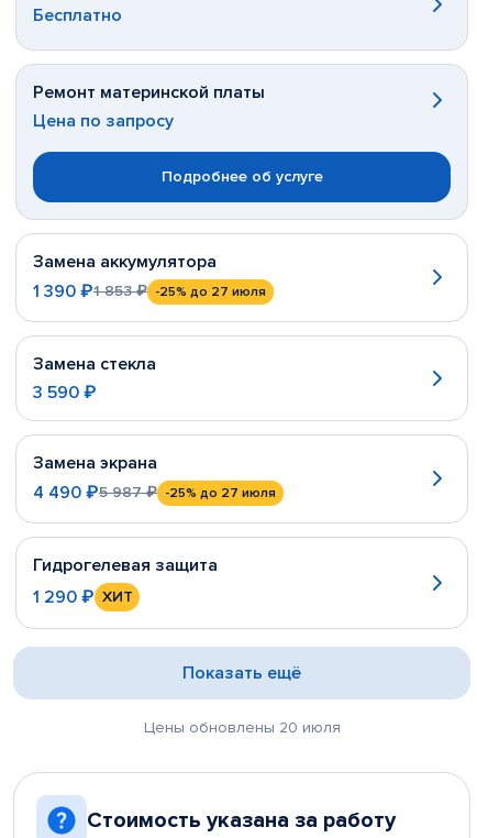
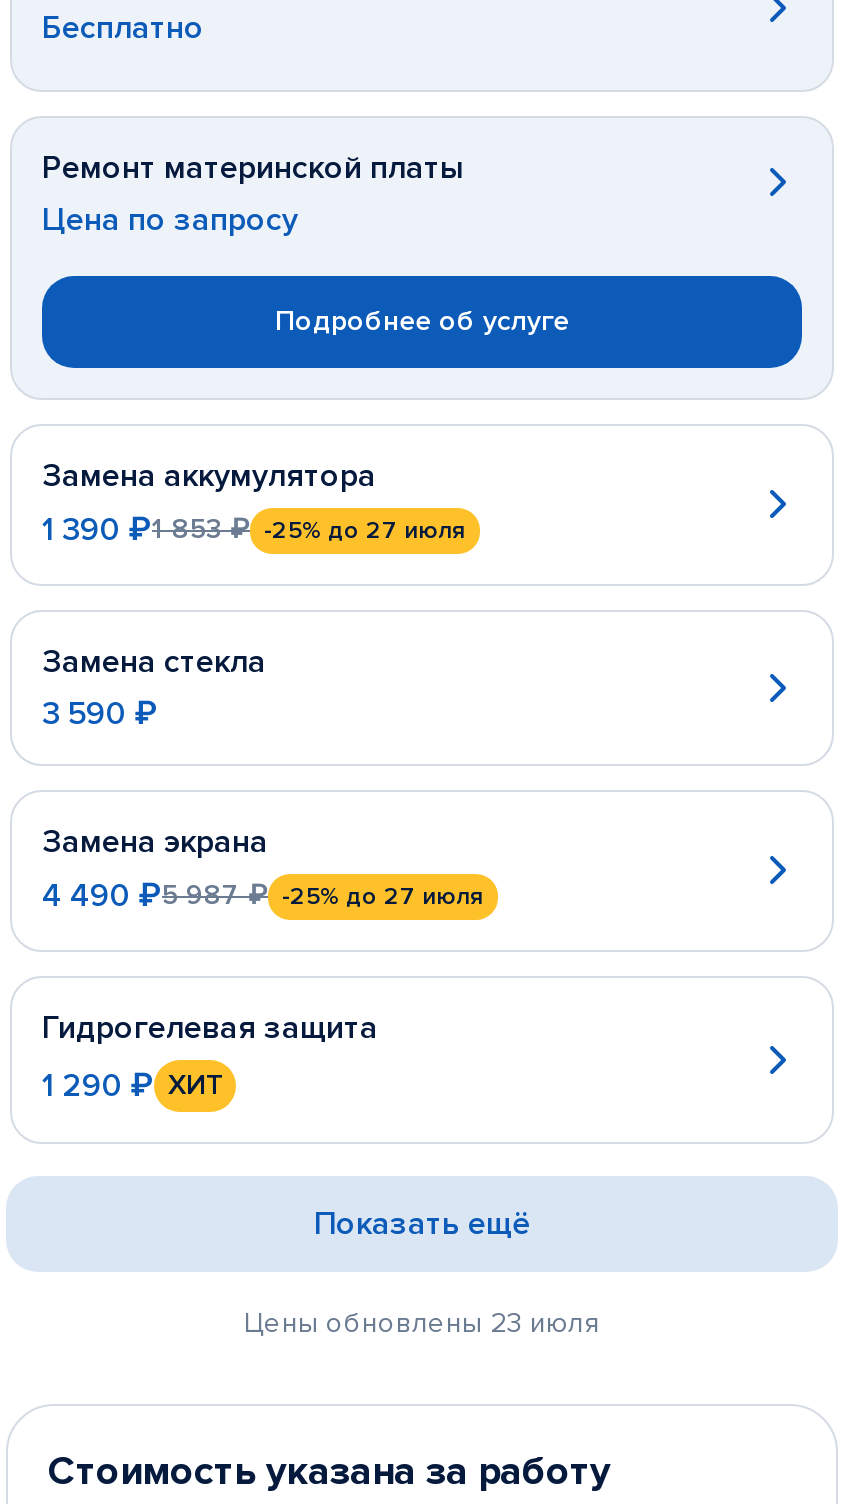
[143,718,340,737] Цены обновлены 20 июля -> [244,1306,600,1340] Цены обновлены 23 июля

